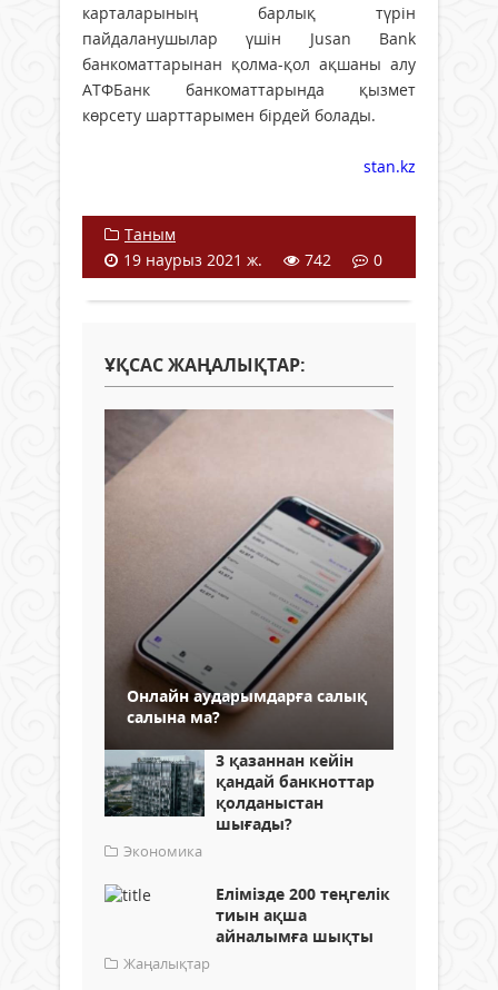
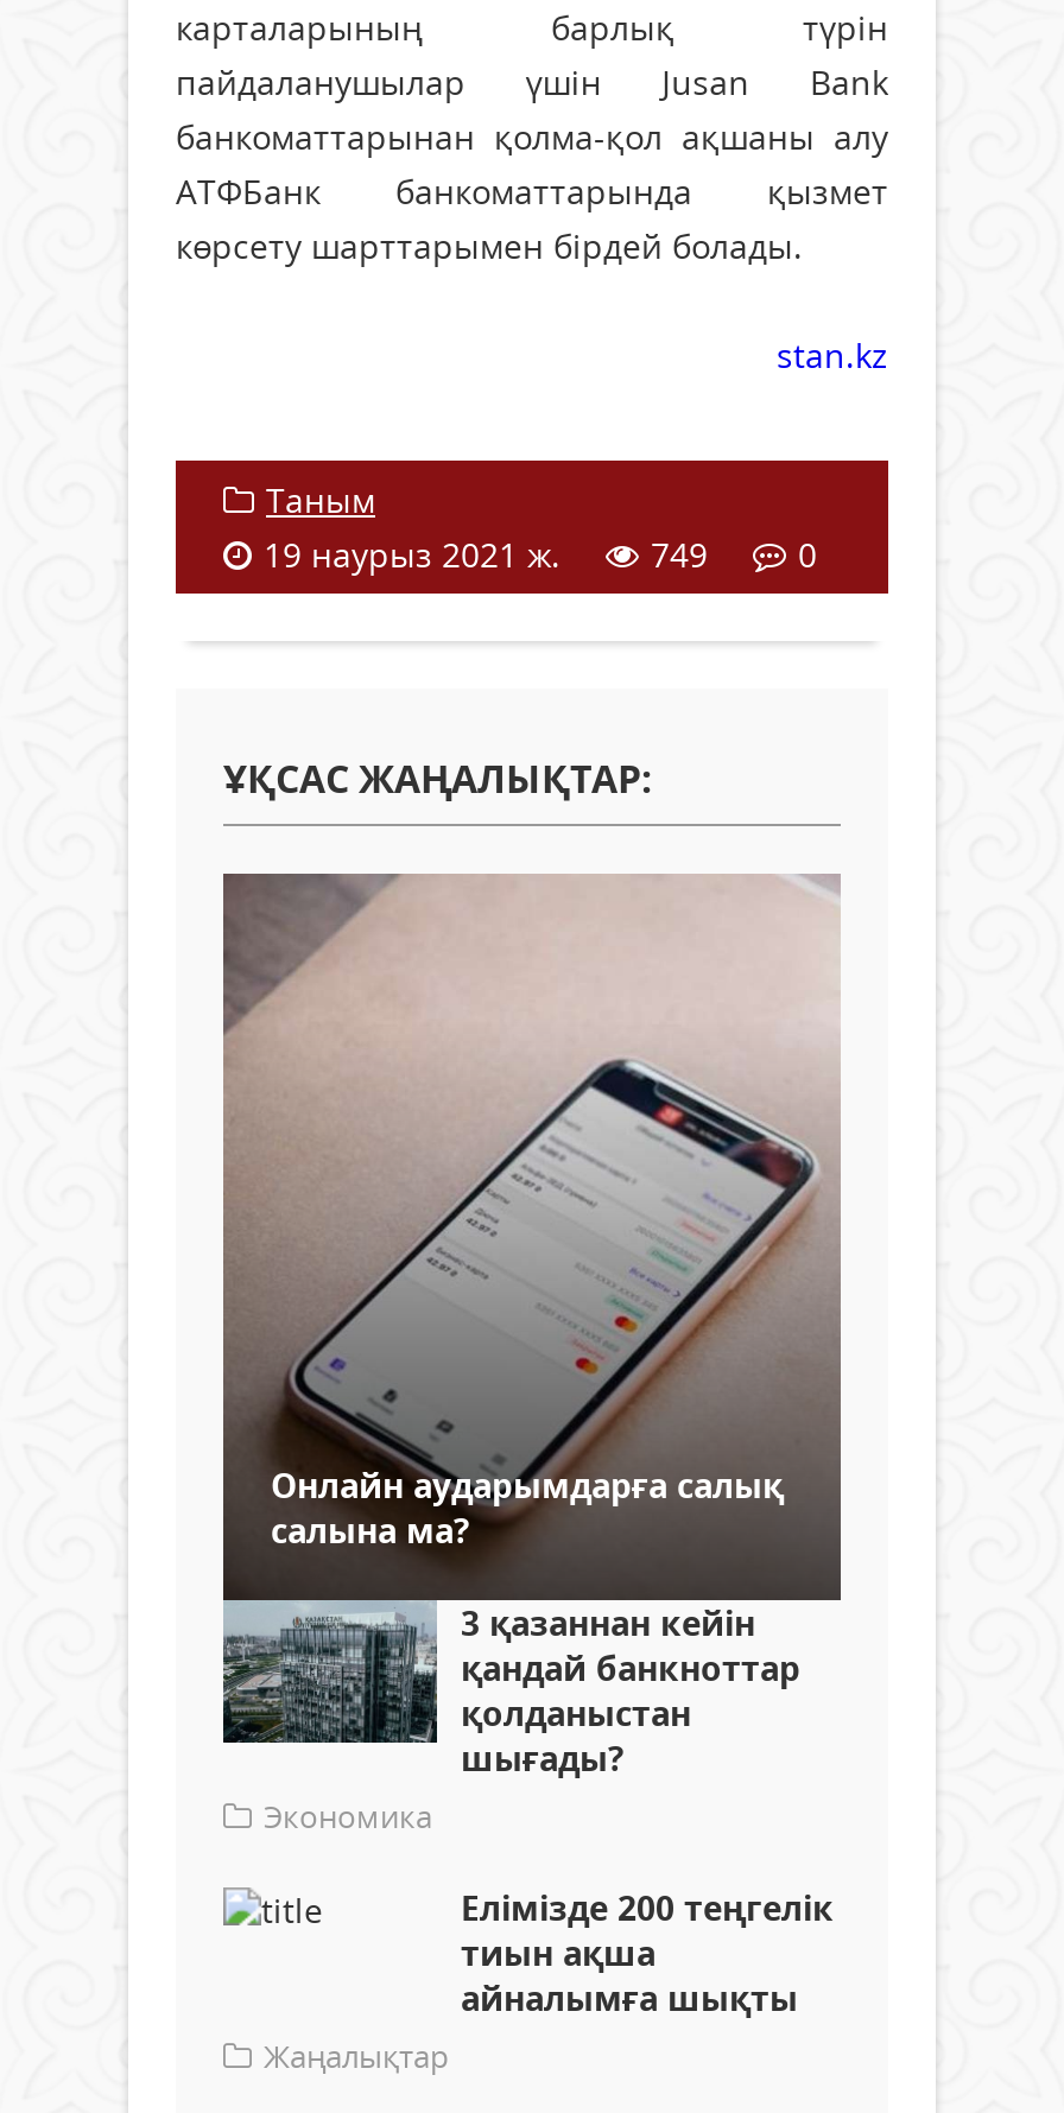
[123,249,382,270] 19 наурыз 2021 ж. 742 0 -> [264,531,817,576] 19 наурыз 2021 ж. 749 0

